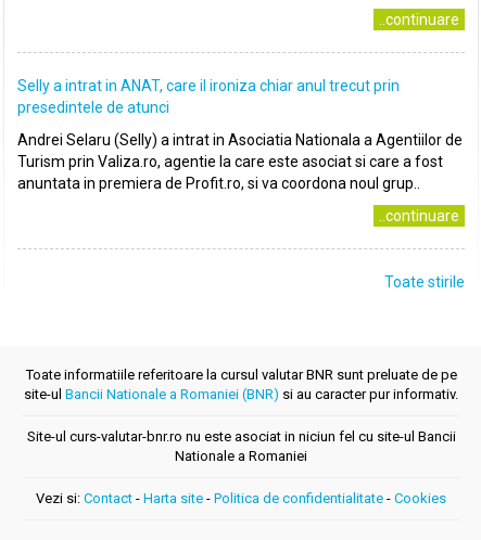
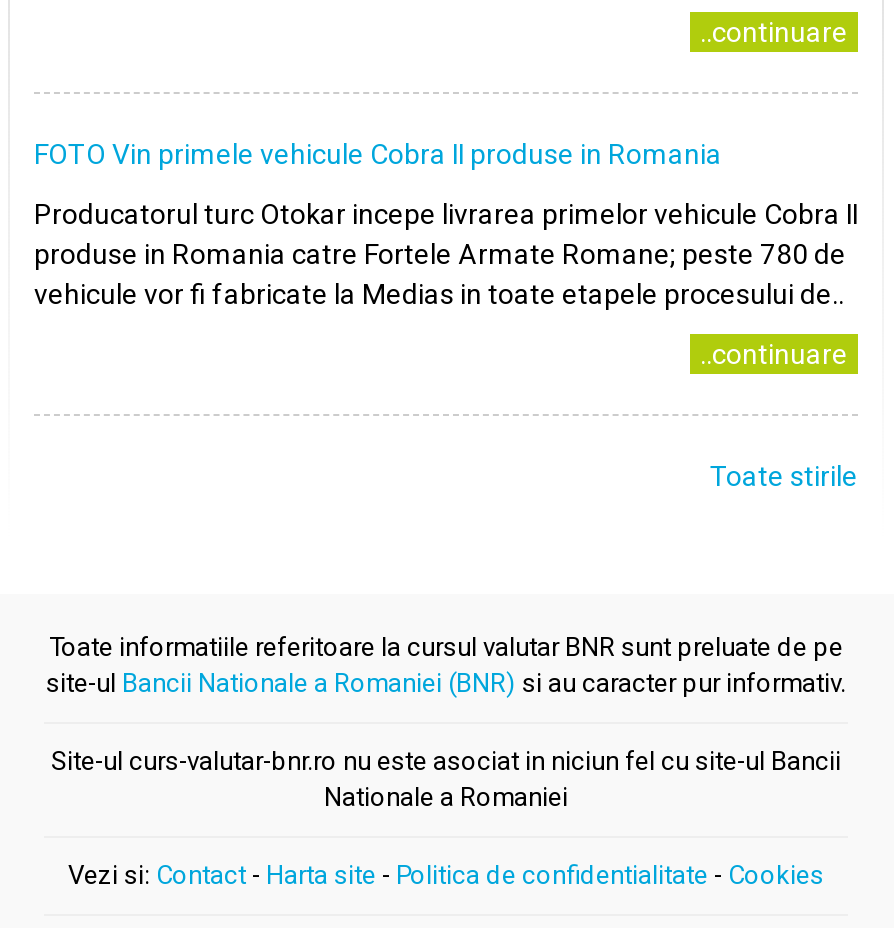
[17,77,400,116] Selly a intrat in ANAT, care il ironiza chiar anul trecut prin | presedintele de atunci -> [34,138,722,170] FOTO Vin primele vehicule Cobra II produse in Romania
[17,131,463,192] Andrei Selaru (Selly) a intrat in Asociatia Nationala a Agentiilor de | Turism prin Valiza.ro, agentie la care este asociat si care a fost | anuntata in premiera de Profit.ro, si va coordona noul grup.. -> [34,198,858,310] Producatorul turc Otokar incepe livrarea primelor vehicule Cobra II | produse in Romania catre Fortele Armate Romane; peste 780 de | vehicule vor fi fabricate la Medias in toate etapele procesului de..

